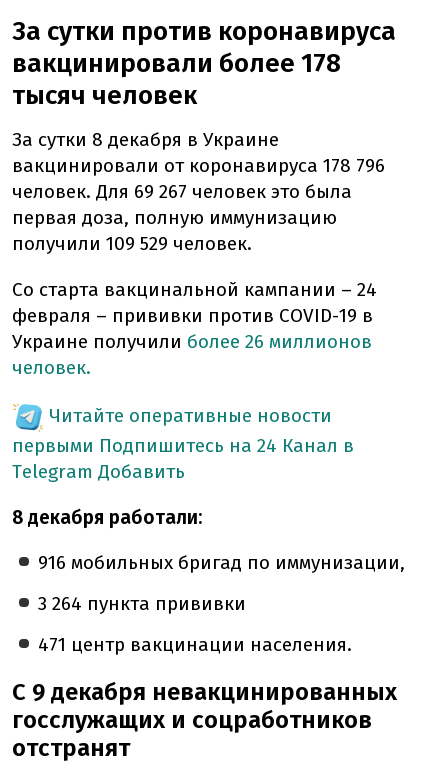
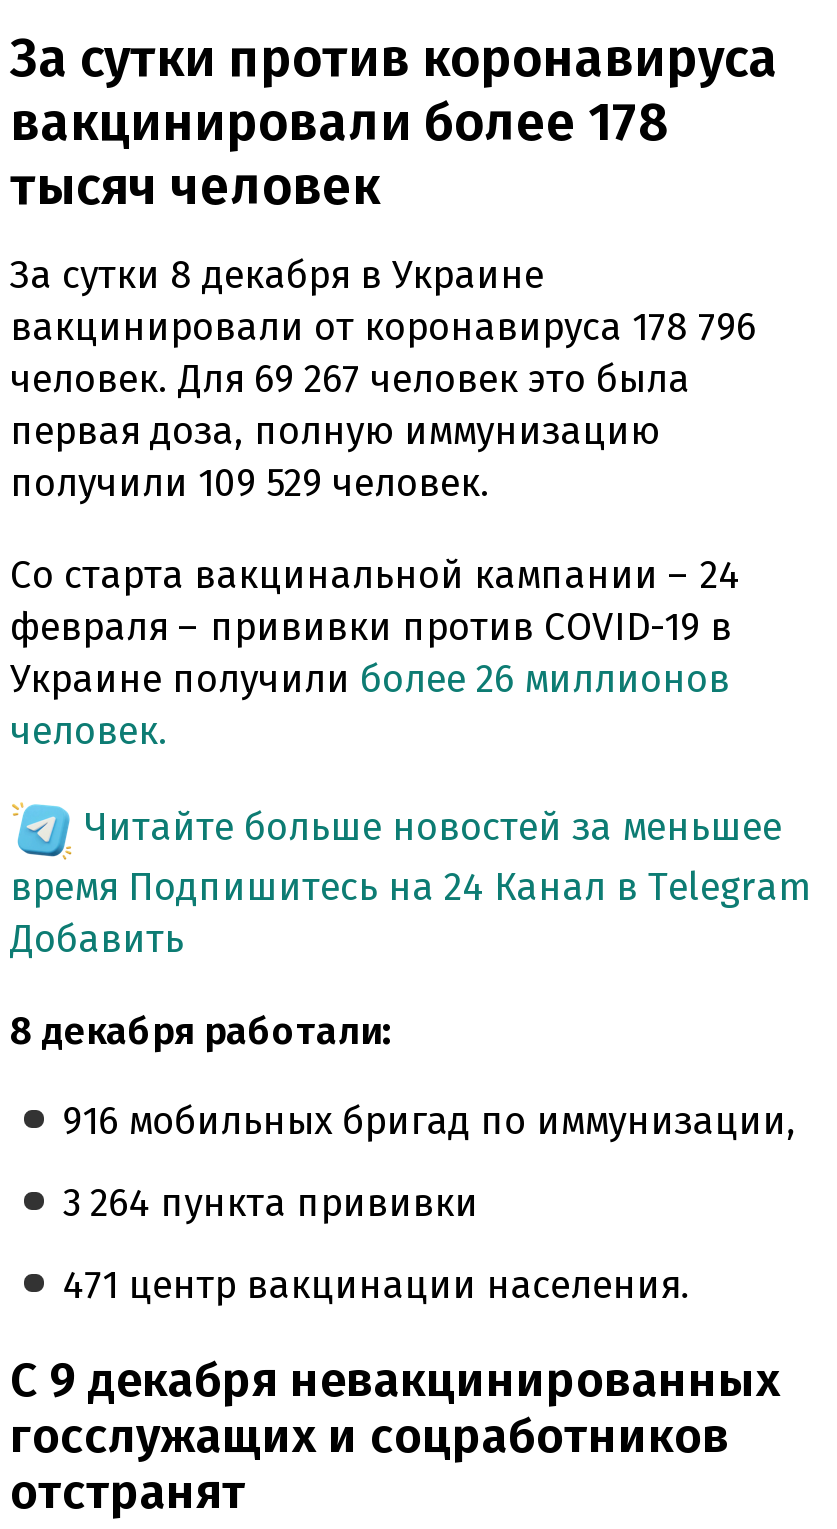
[12,404,354,483] Читайте оперативные новости | первыми Подпишитесь на 24 Канал в | Telegram Добавить -> [10,803,810,961] Читайте больше новостей за меньшее | время Подпишитесь на 24 Канал в Telegram | Добавить

